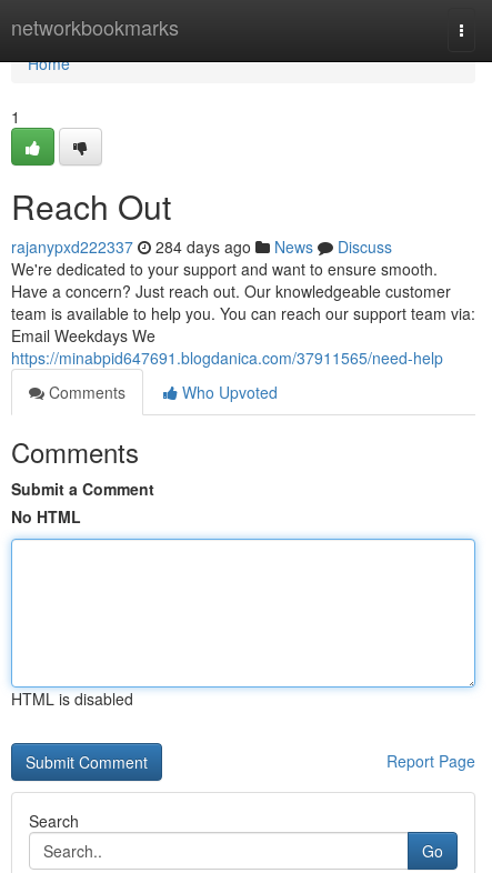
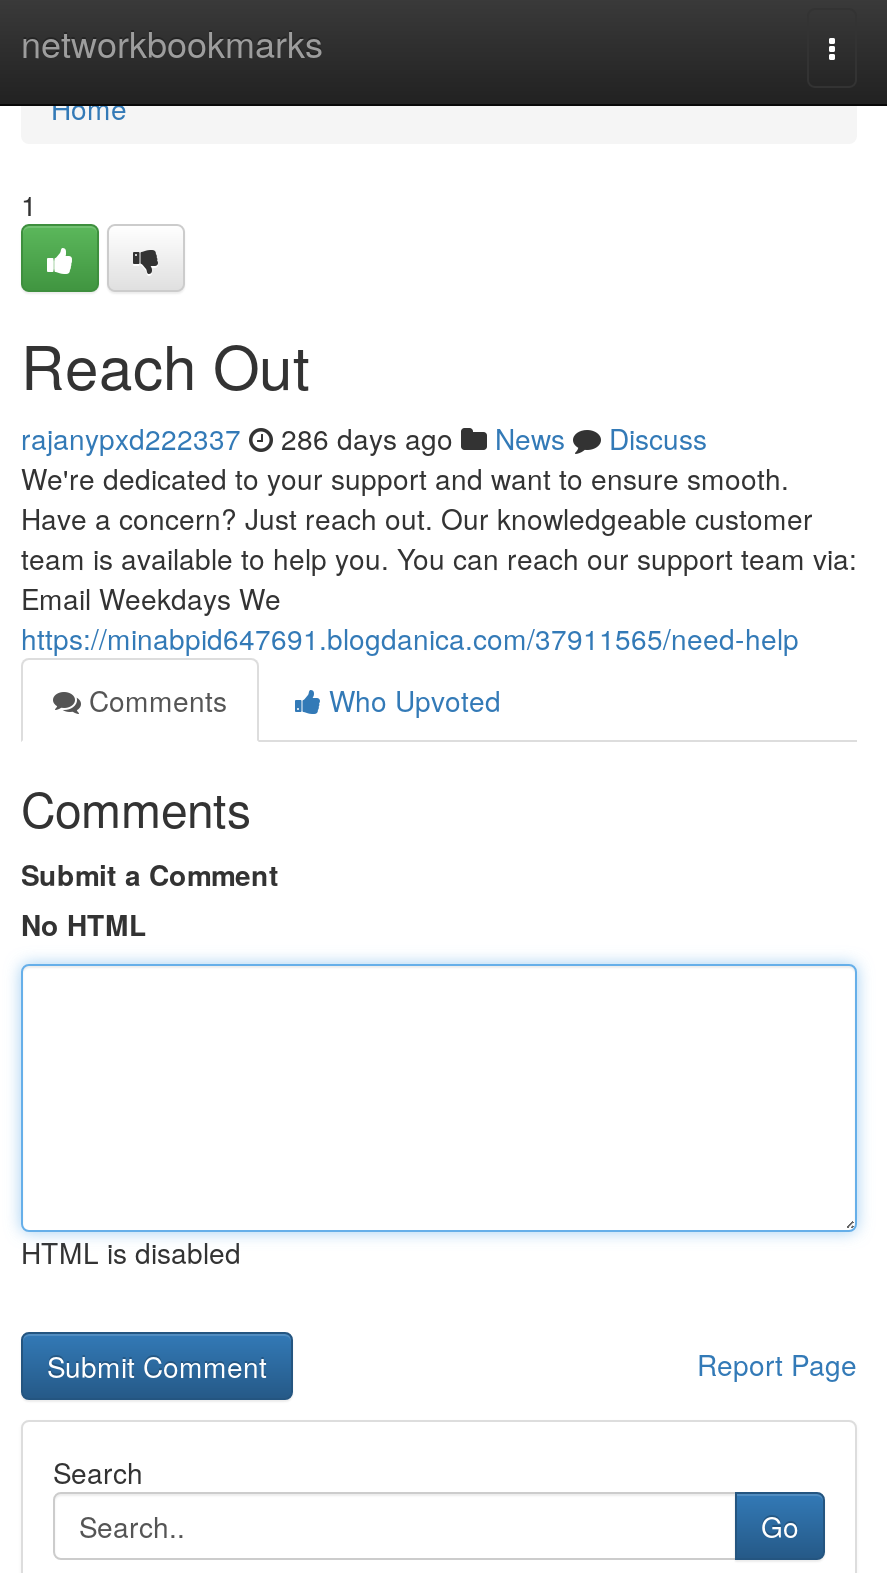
[11,235,392,258] rajanypxd222337 284 days ago News Discuss -> [21,418,707,458] rajanypxd222337 286 days ago News Discuss

